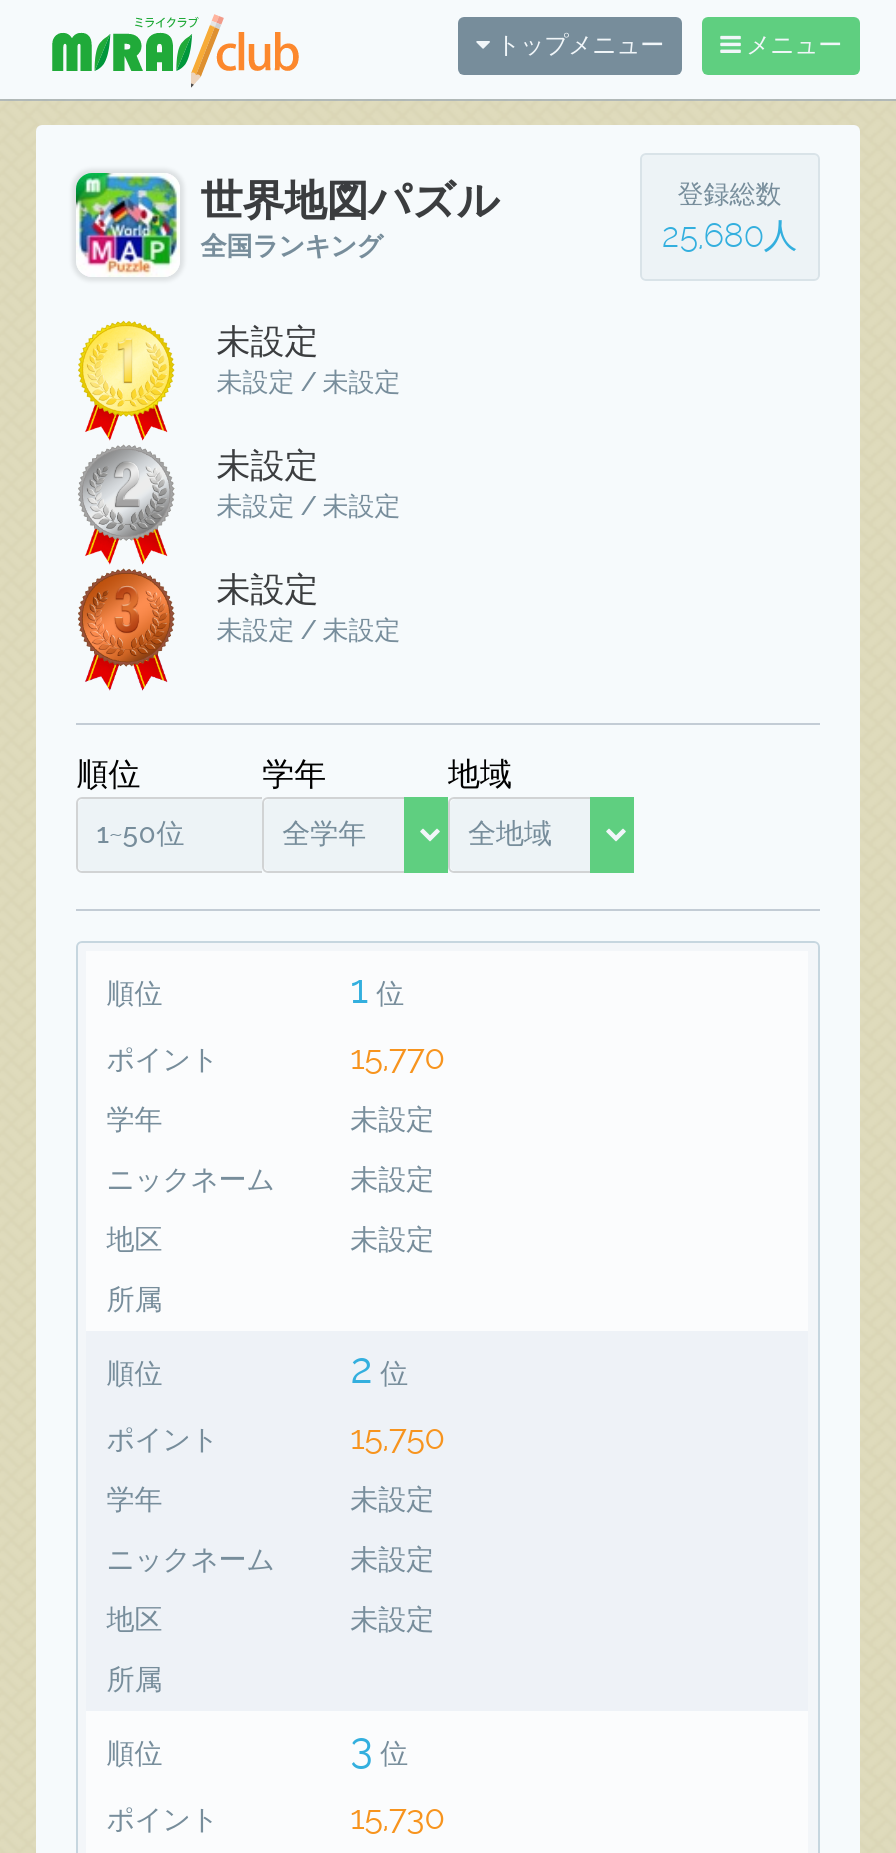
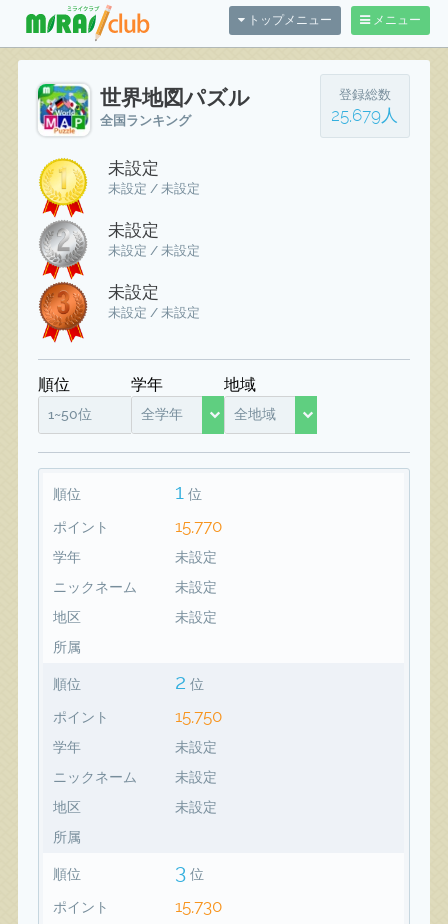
[662,214,798,254] 25,680人 -> [331,105,398,125] 25,679人

